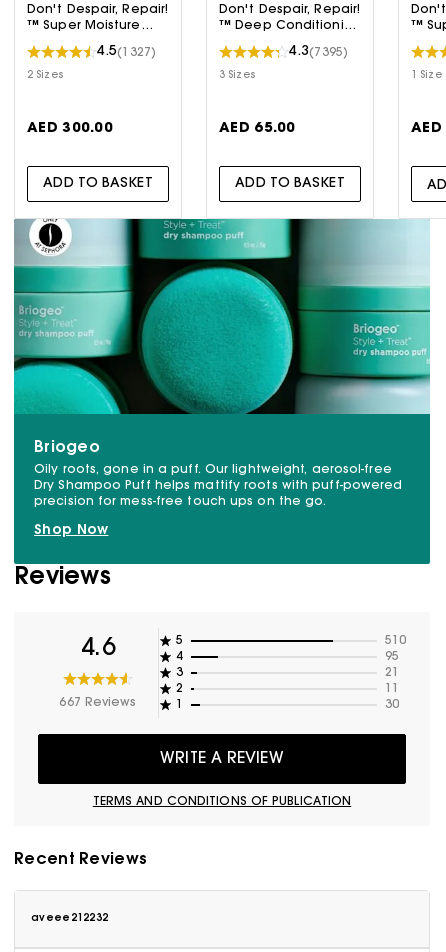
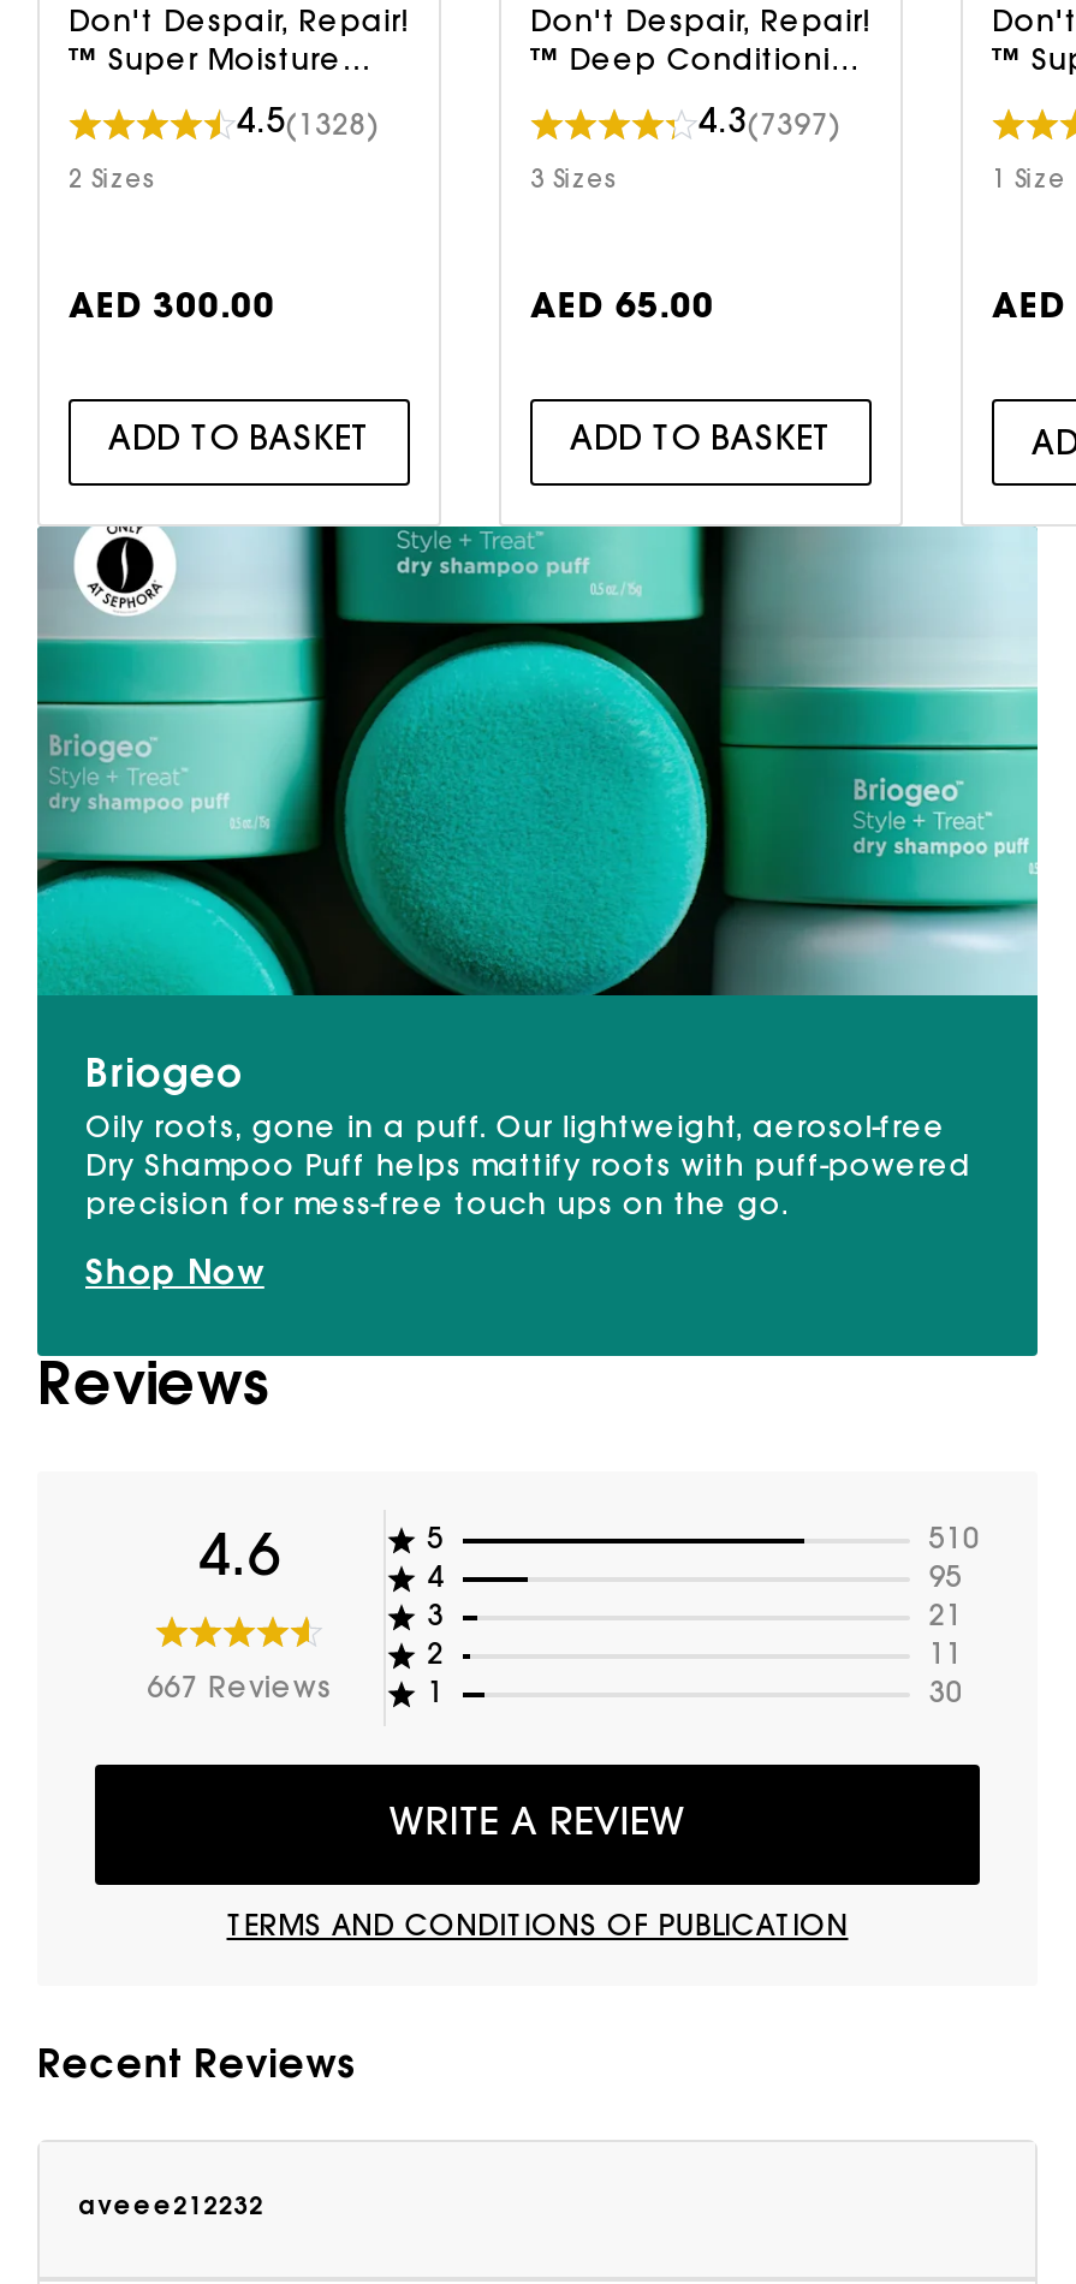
[97,45,156,59] 4.5(1327) -> [237,108,378,142] 4.5(1328)
[289,45,348,59] 4.3(7395) -> [698,108,840,142] 4.3(7397)

